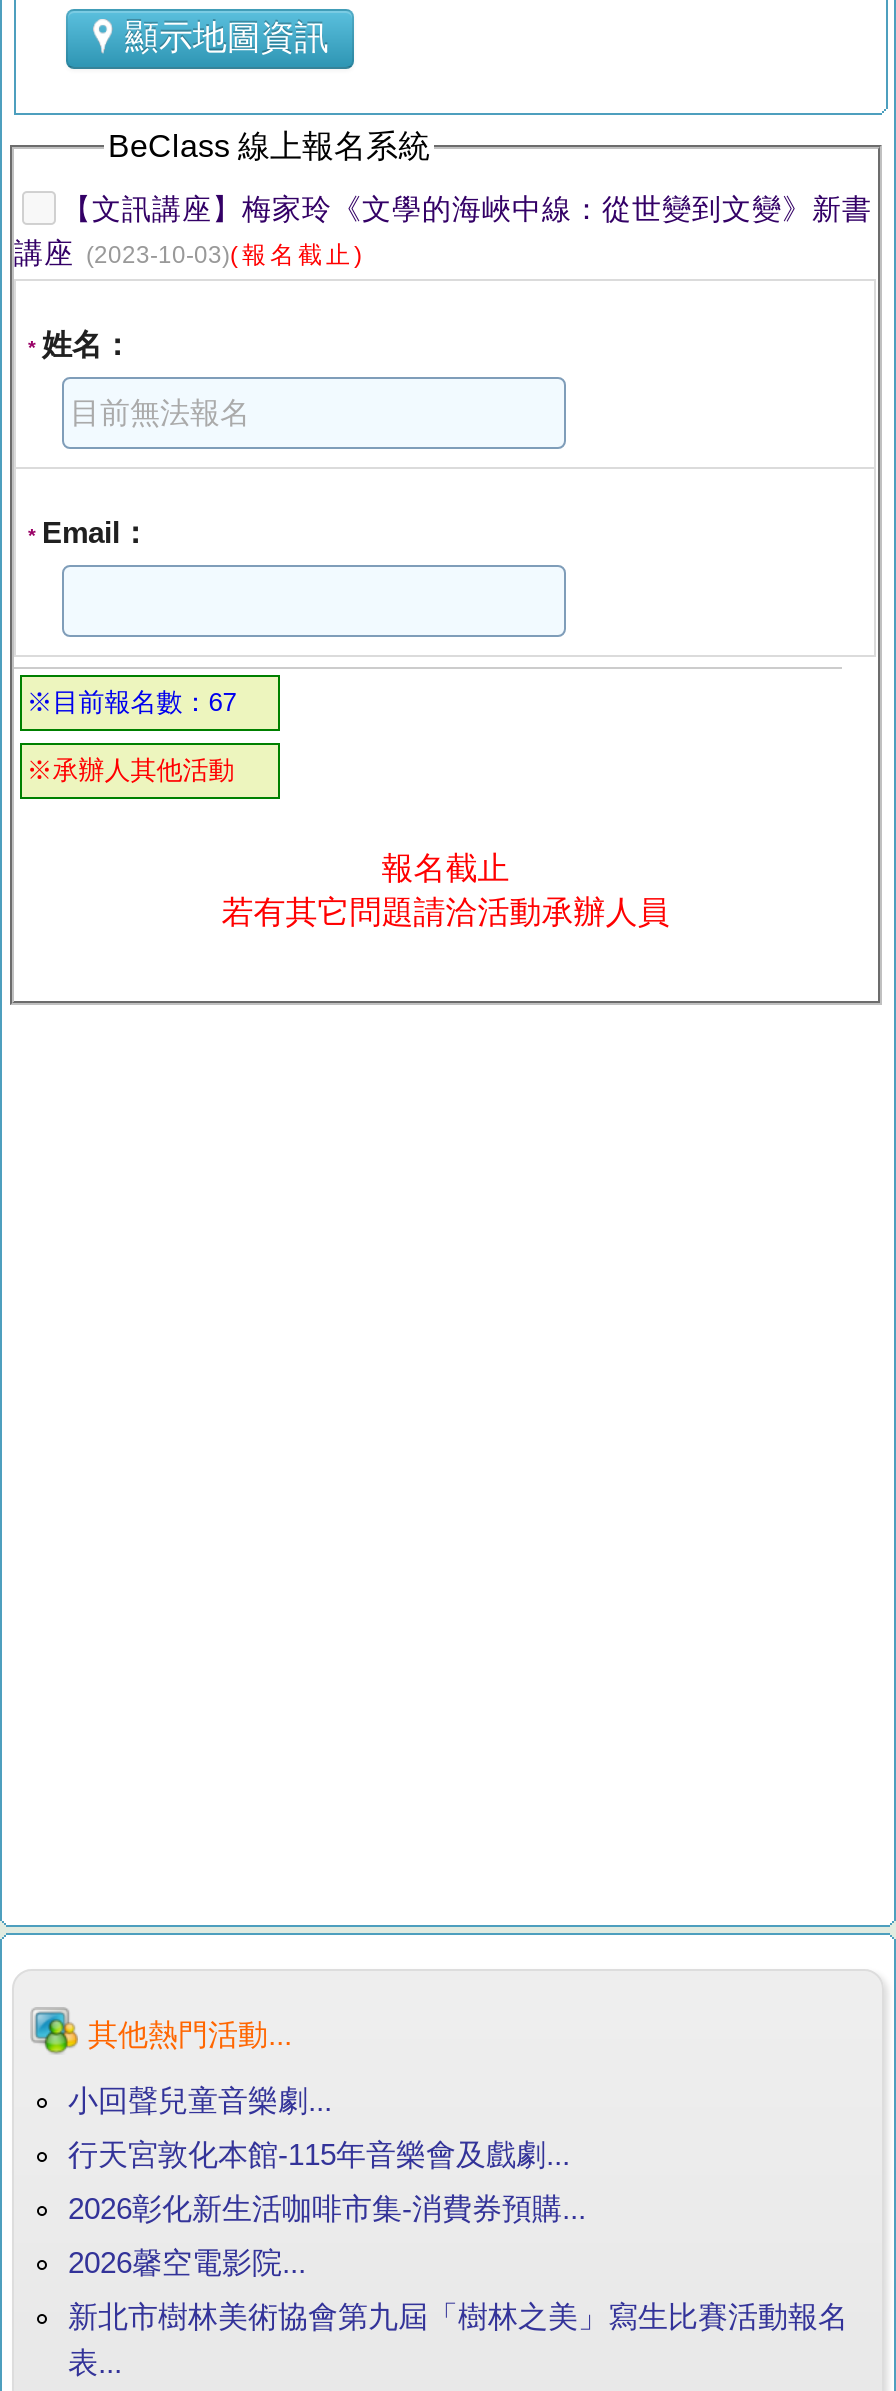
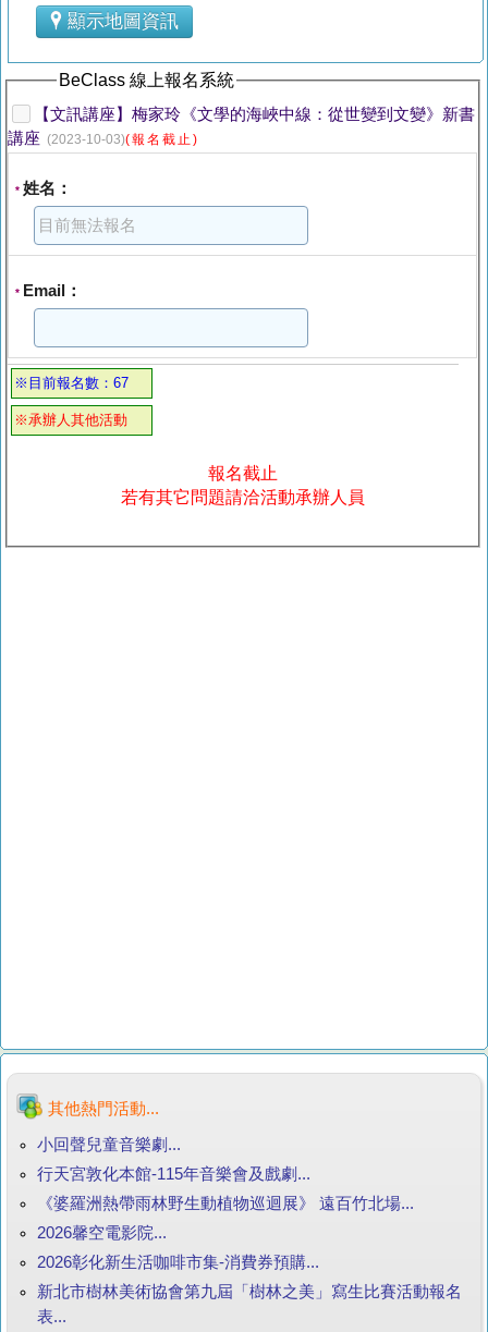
none -> [37,1194,414,1212] 《婆羅洲熱帶雨林野生動植物巡迴展》 遠百竹北場...
moved [68,2191,586,2225] -> [37,1253,319,1271]: 2026彰化新生活咖啡市集-消費券預購...

